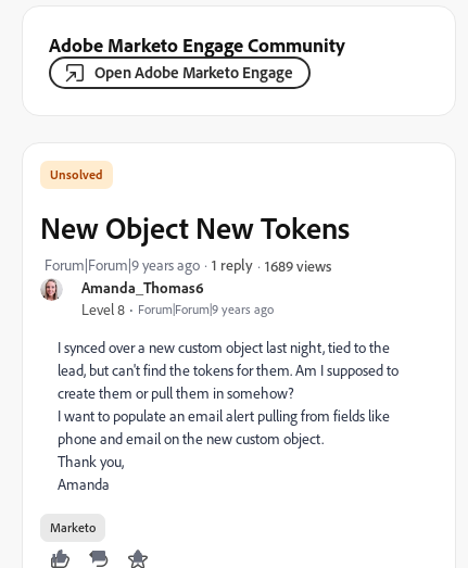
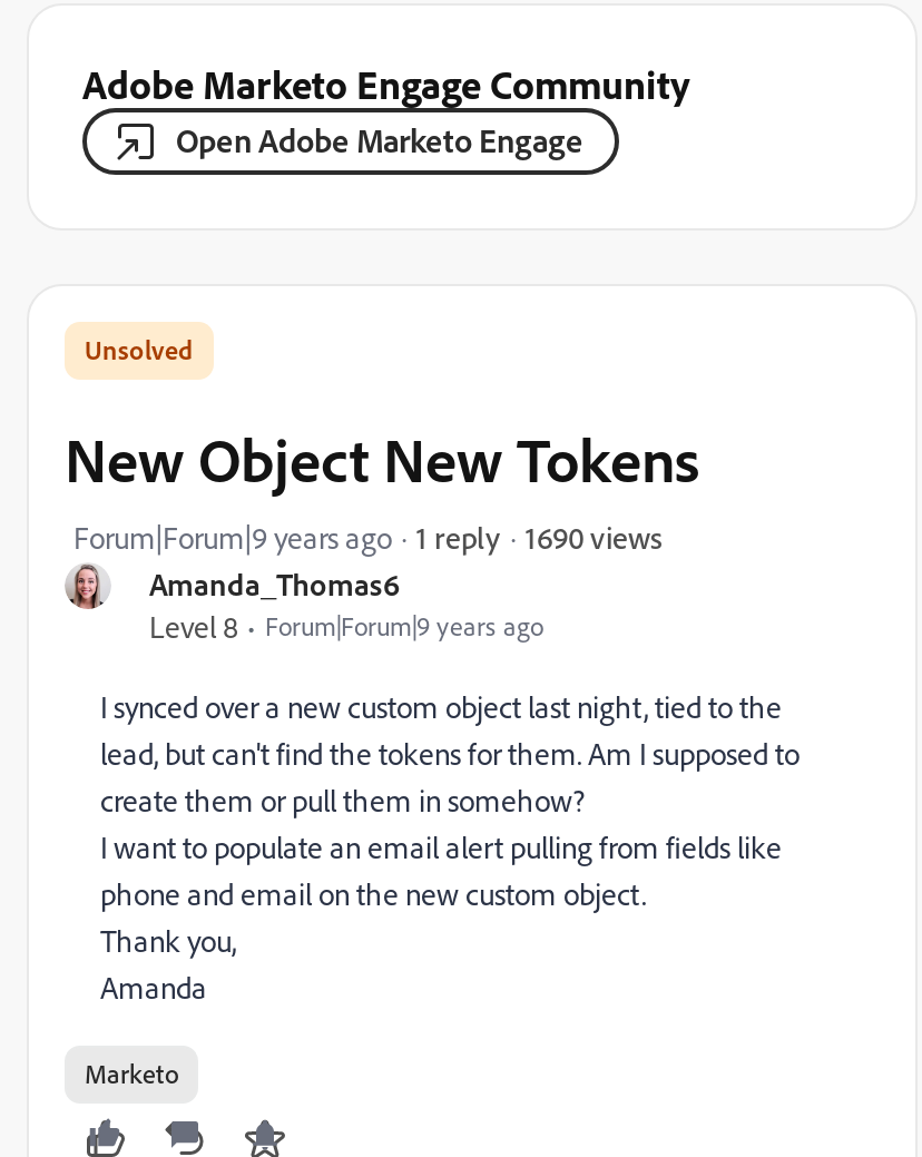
[265,256,331,274] 1689 views -> [526,517,661,555] 1690 views

